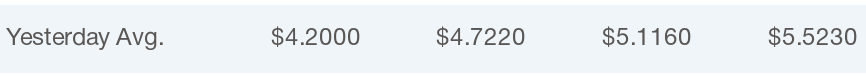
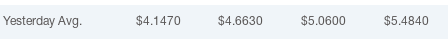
[271,27,361,49] $4.2000 -> [135,16,180,27] $4.1470
[436,27,526,49] $4.7220 -> [218,16,263,27] $4.6630
[602,27,692,49] $5.1160 -> [301,16,346,27] $5.0600
[768,27,858,49] $5.5230 -> [384,16,429,27] $5.4840

